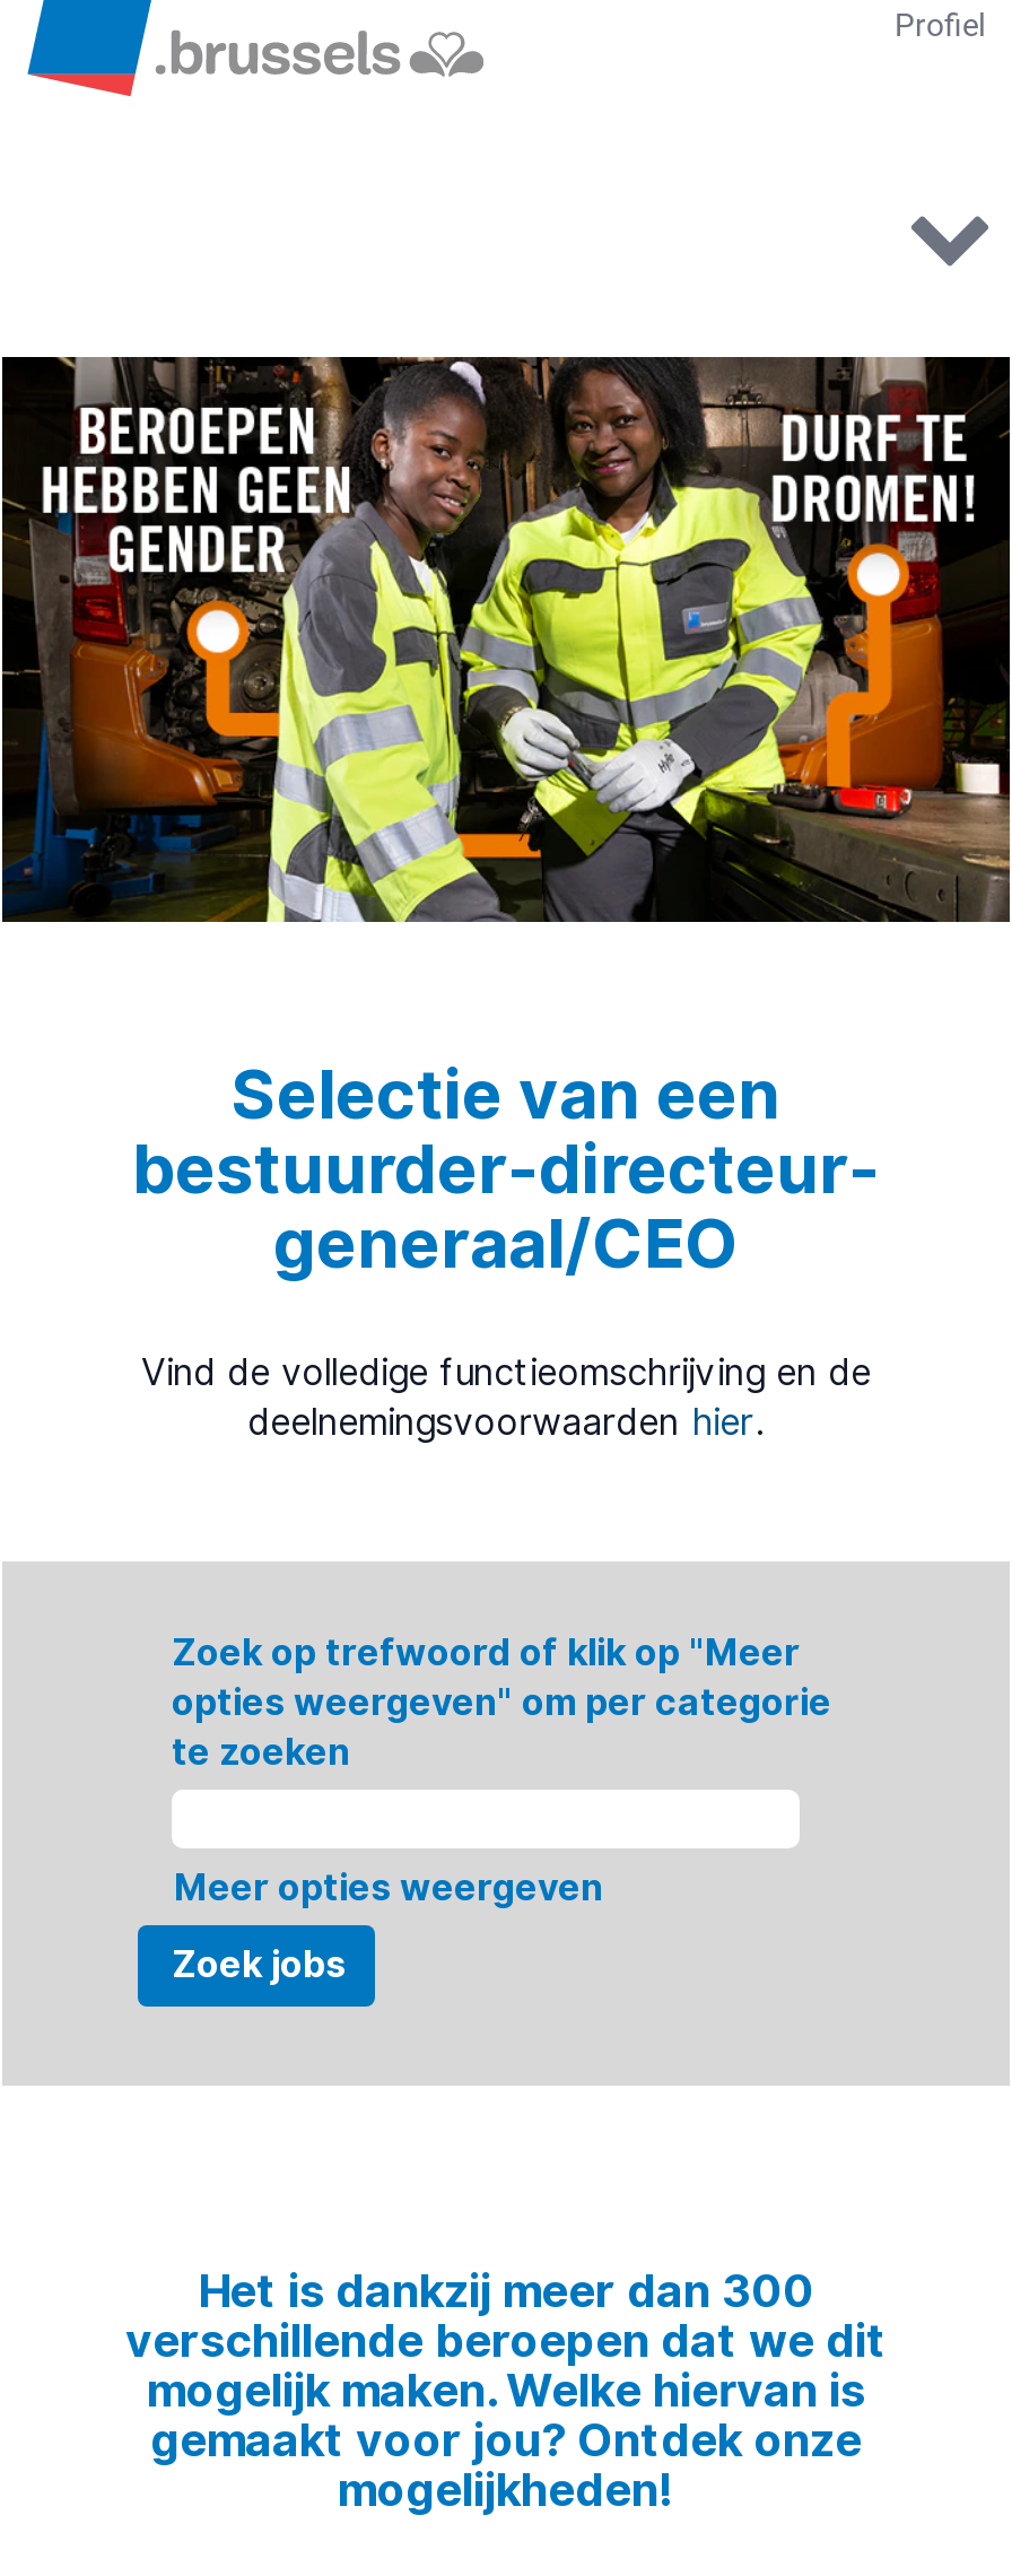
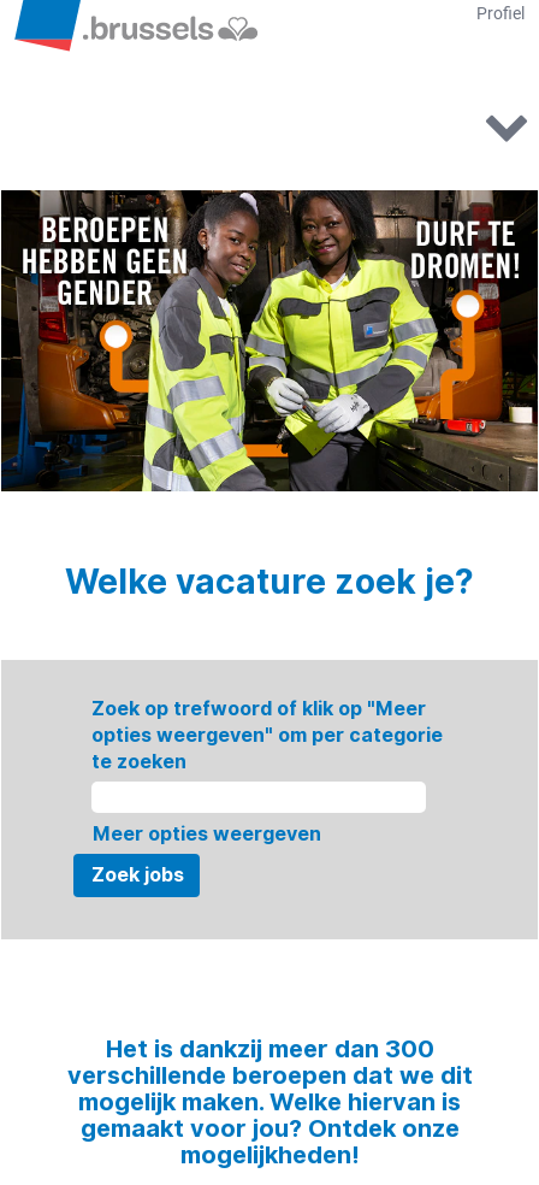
[132,1053,880,1444] Selectie van een | bestuurder-directeur- | generaal/CEO | Vind de volledige functieomschrijving en de | deelnemingsvoorwaarden hier. -> [65,561,474,602] Welke vacature zoek je?

